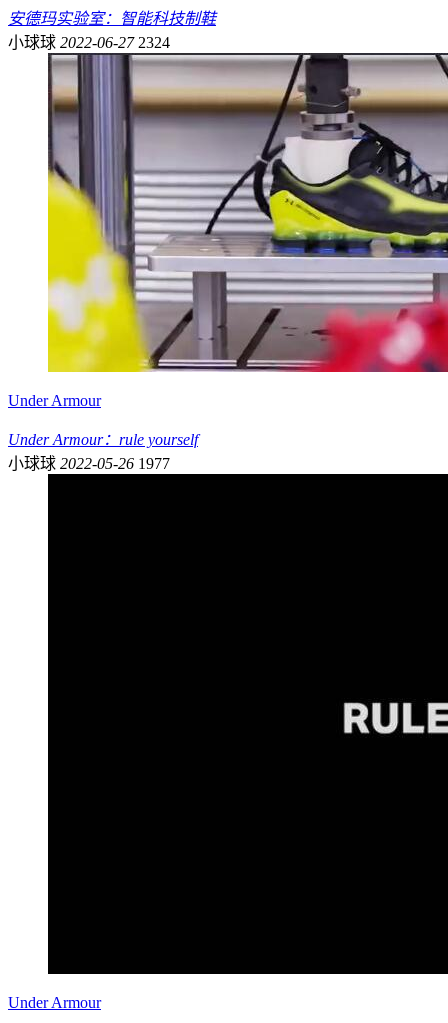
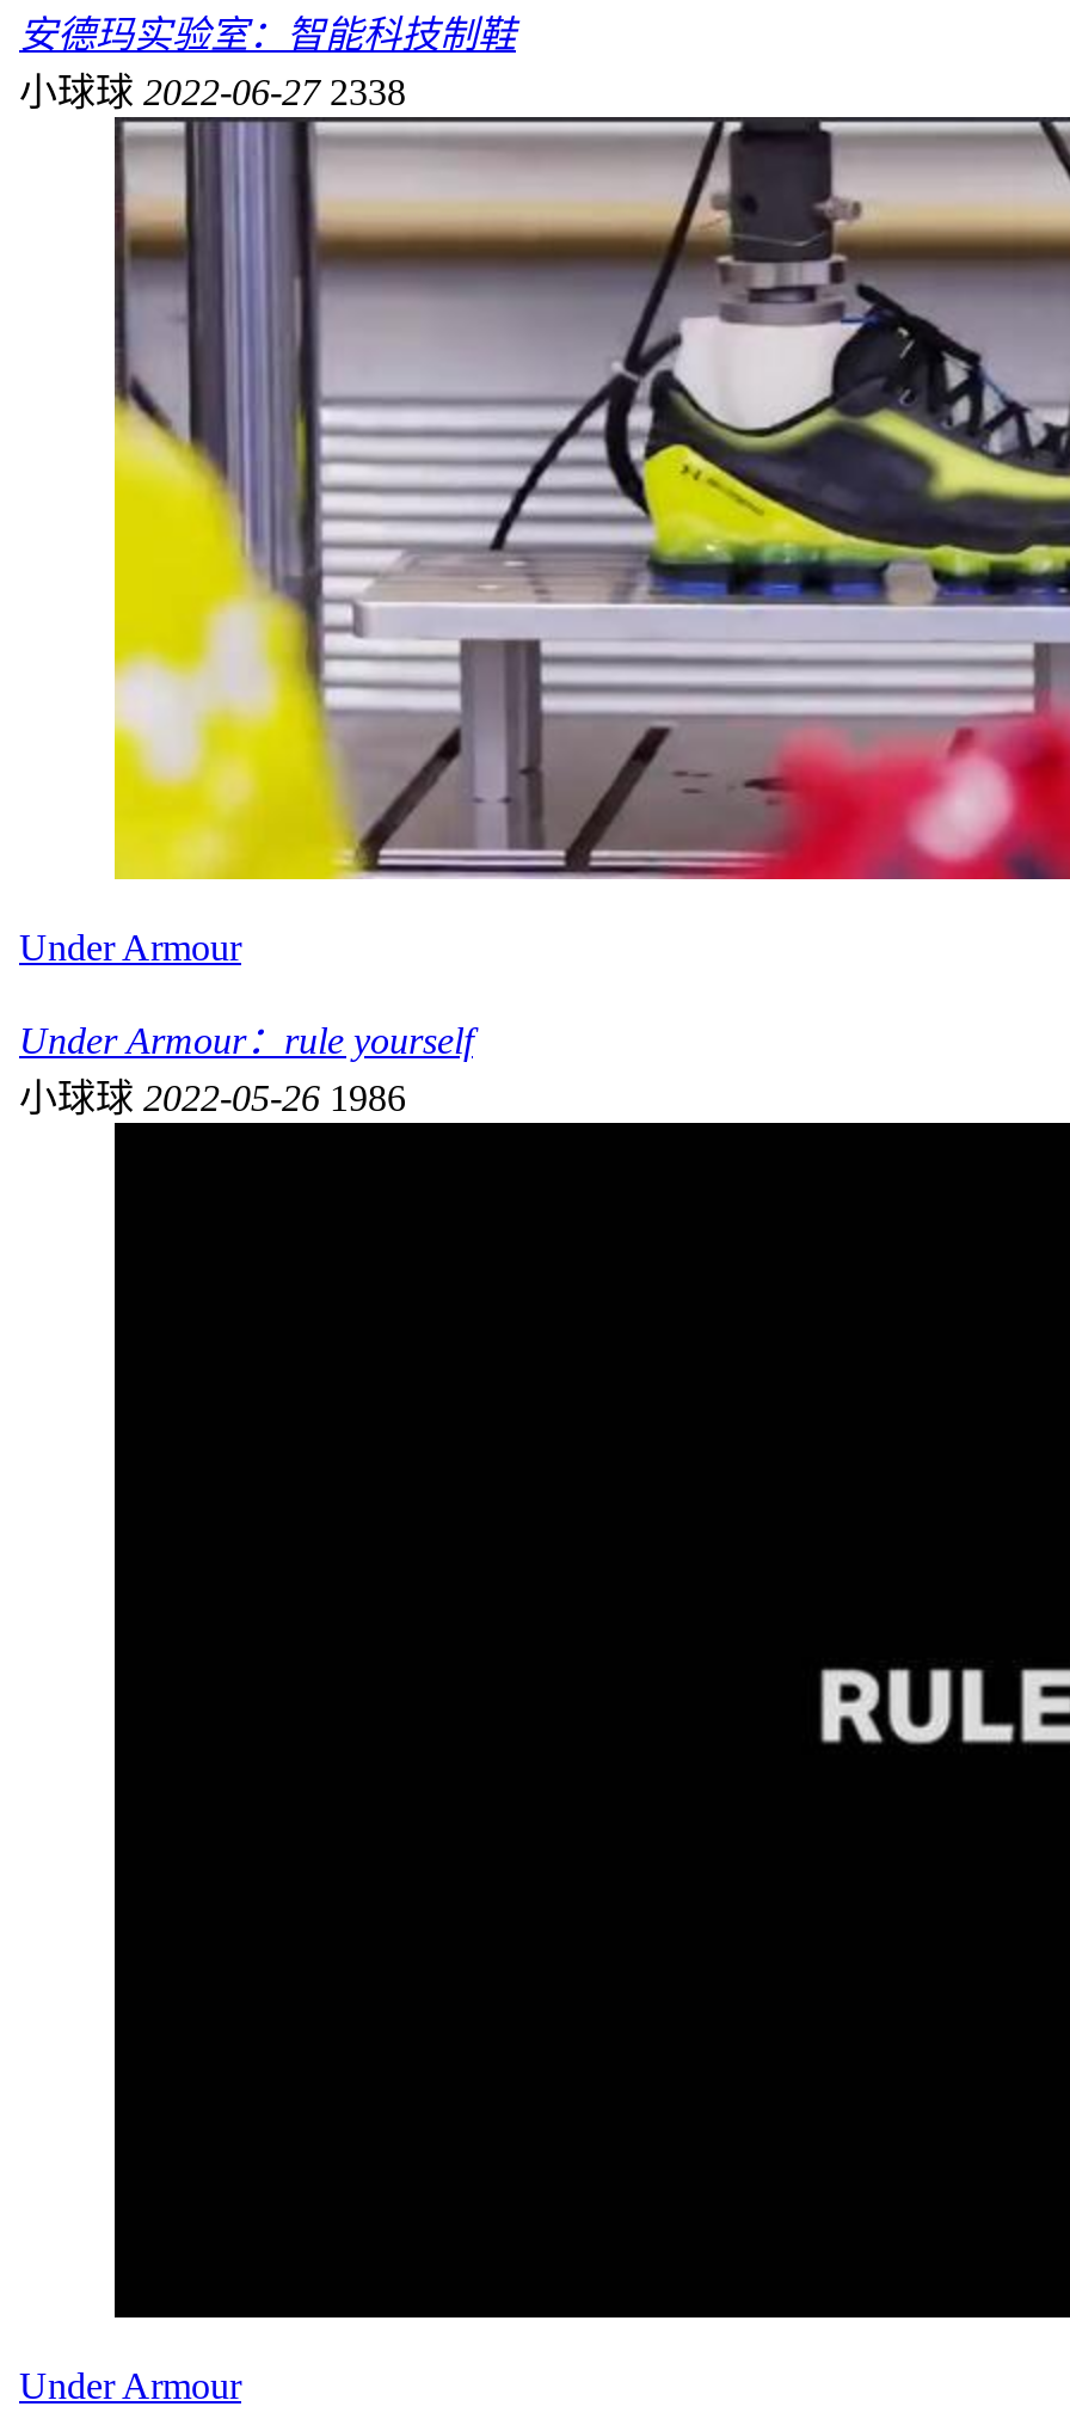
[8,34,170,51] 小球球 2022-06-27 2324 -> [19,72,406,112] 小球球 2022-06-27 2338
[8,455,170,472] 小球球 2022-05-26 1977 -> [19,1078,406,1118] 小球球 2022-05-26 1986

